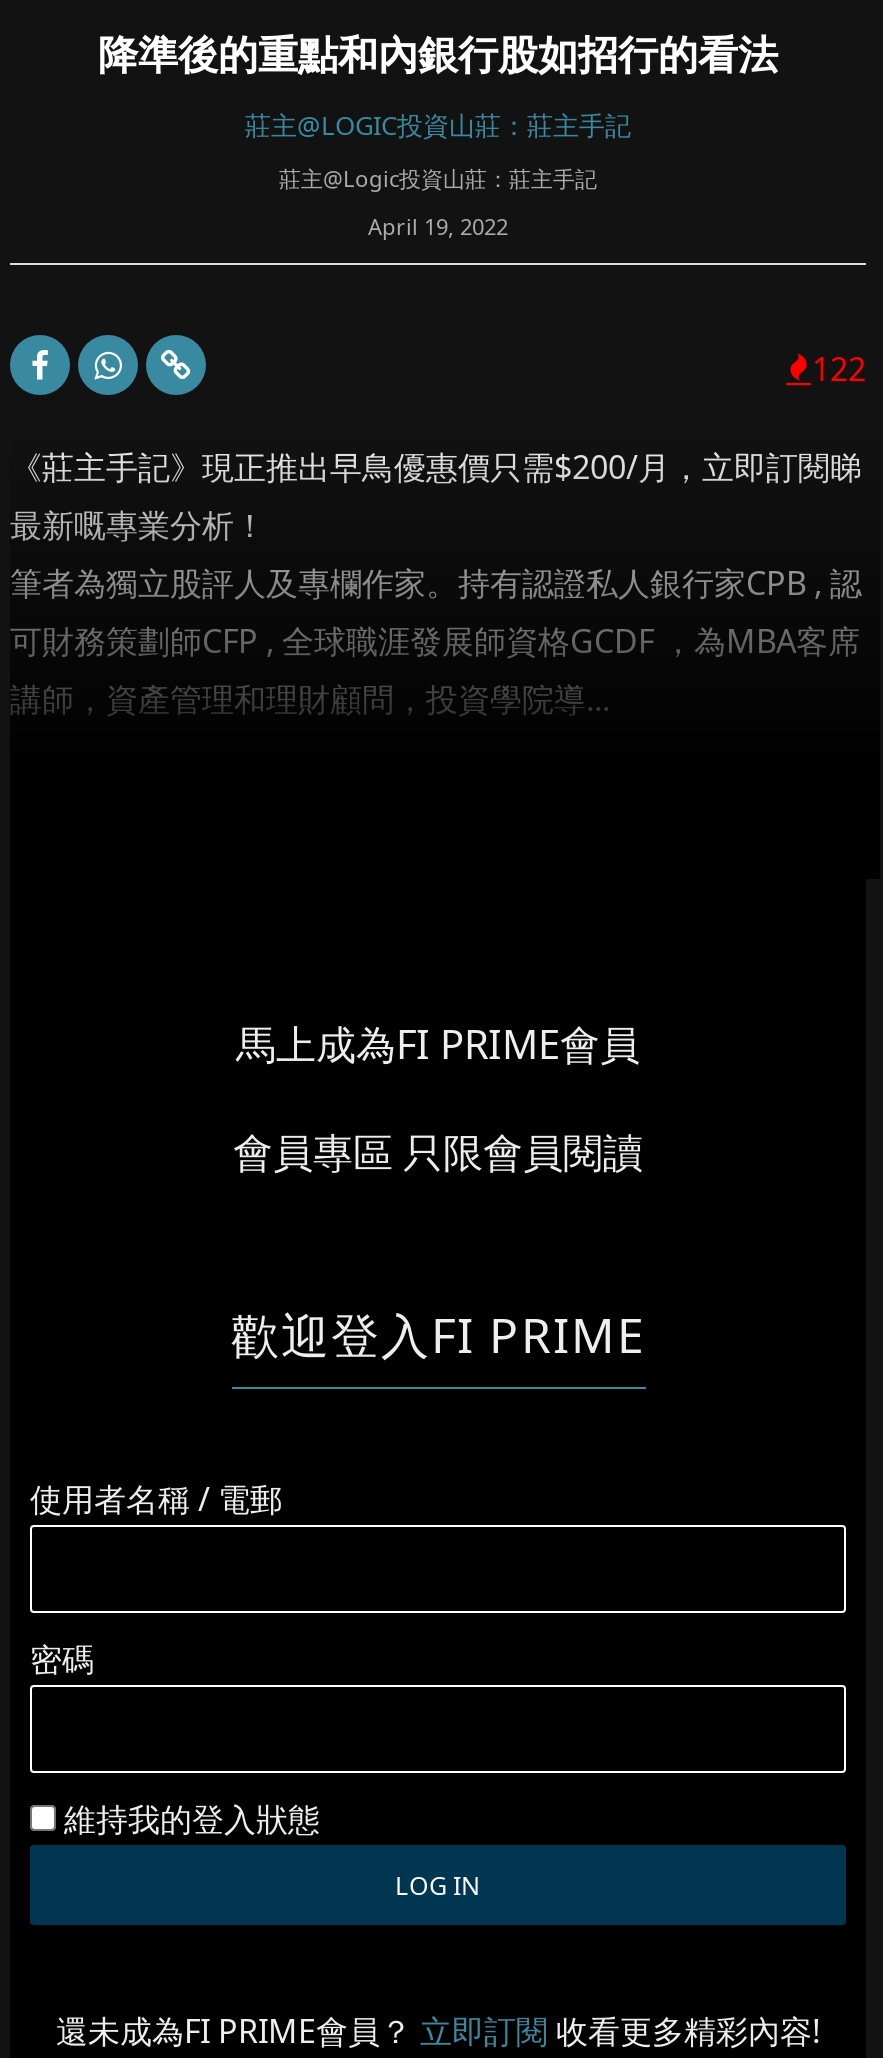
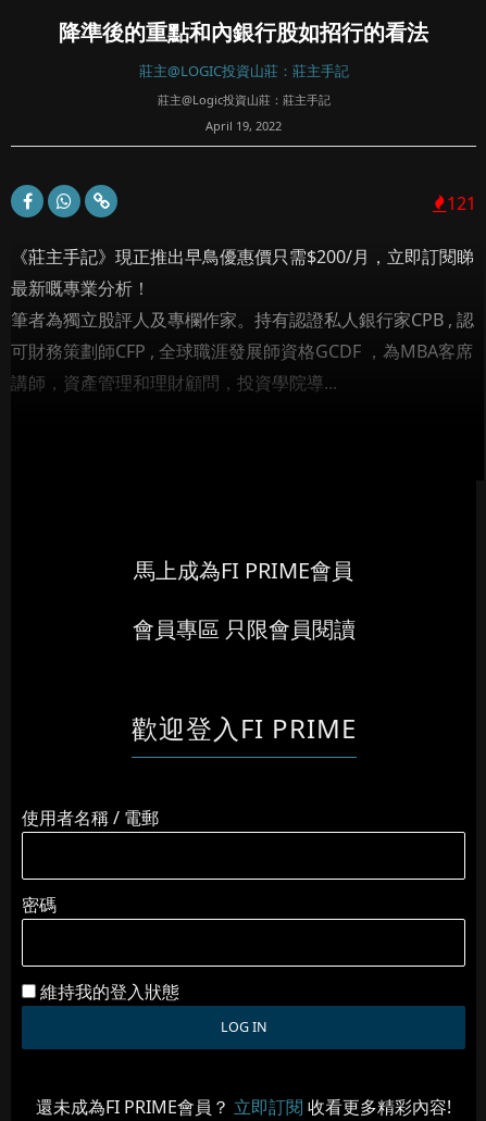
[812,348,866,392] 122 -> [447,191,476,215] 121

